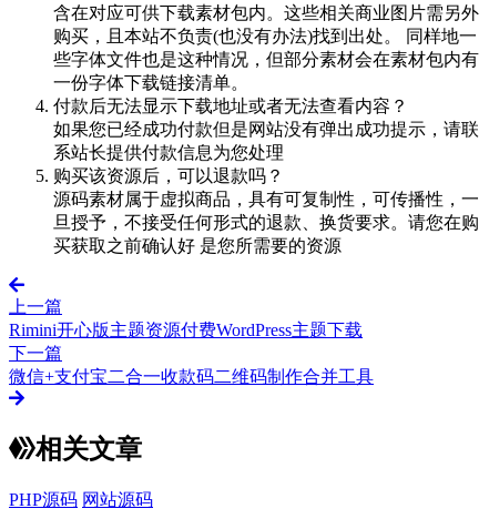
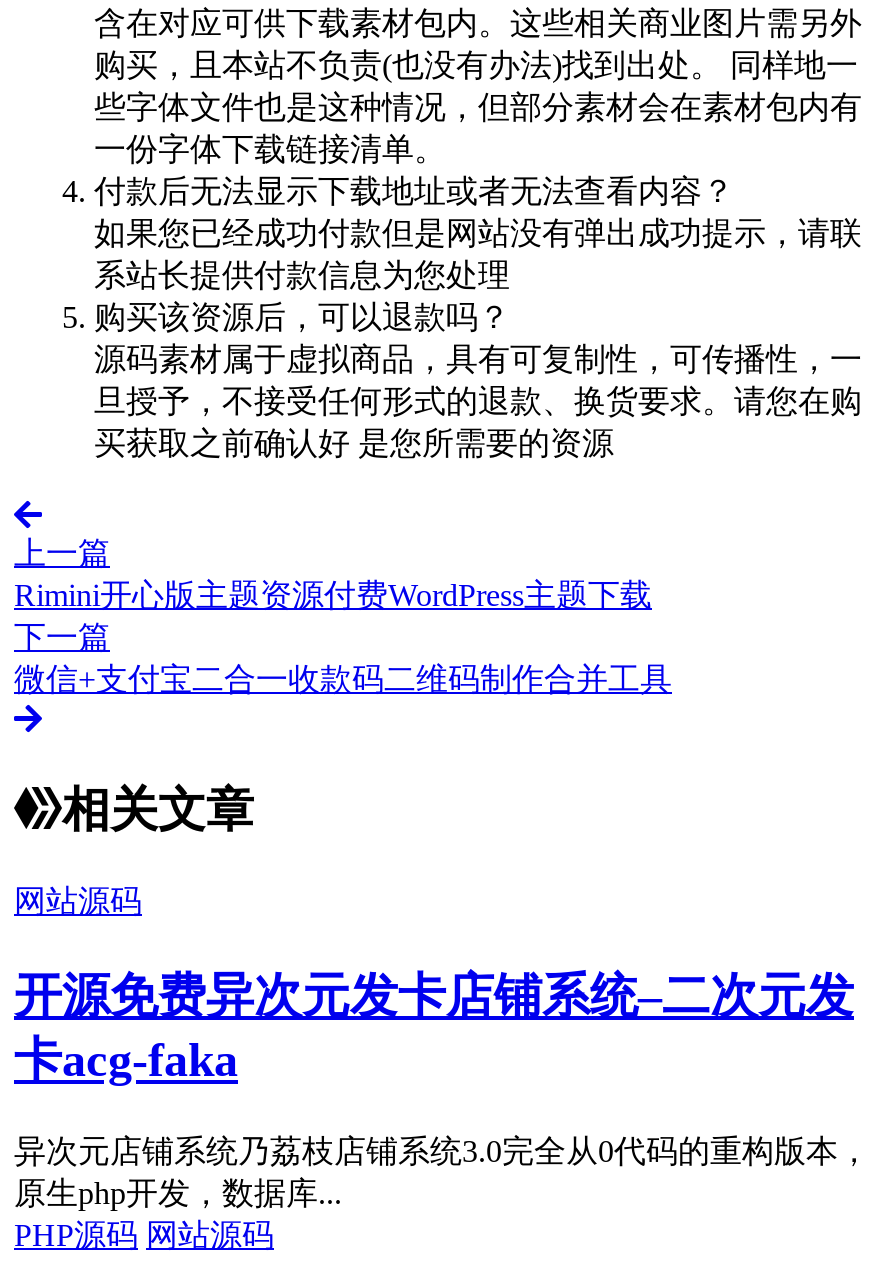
none -> [14,883,870,1209] 网站源码 | 开源免费异次元发卡店铺系统–二次元发 | 卡acg-faka | 异次元店铺系统乃荔枝店铺系统3.0完全从0代码的重构版本， | 原生php开发，数据库...

